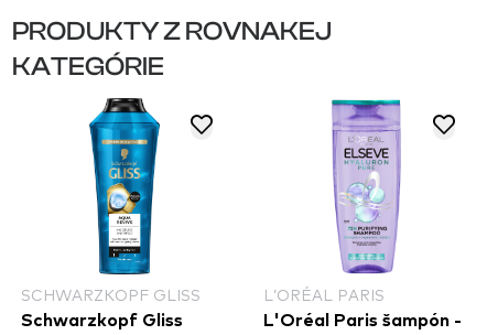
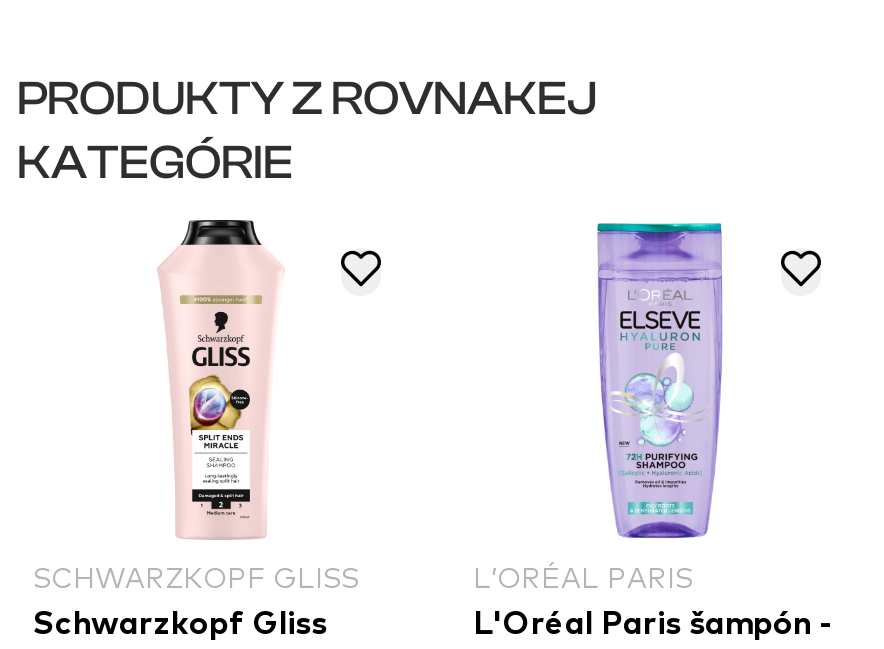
[88,110,161,275] [image] -> [157,242,285,540] [image]

